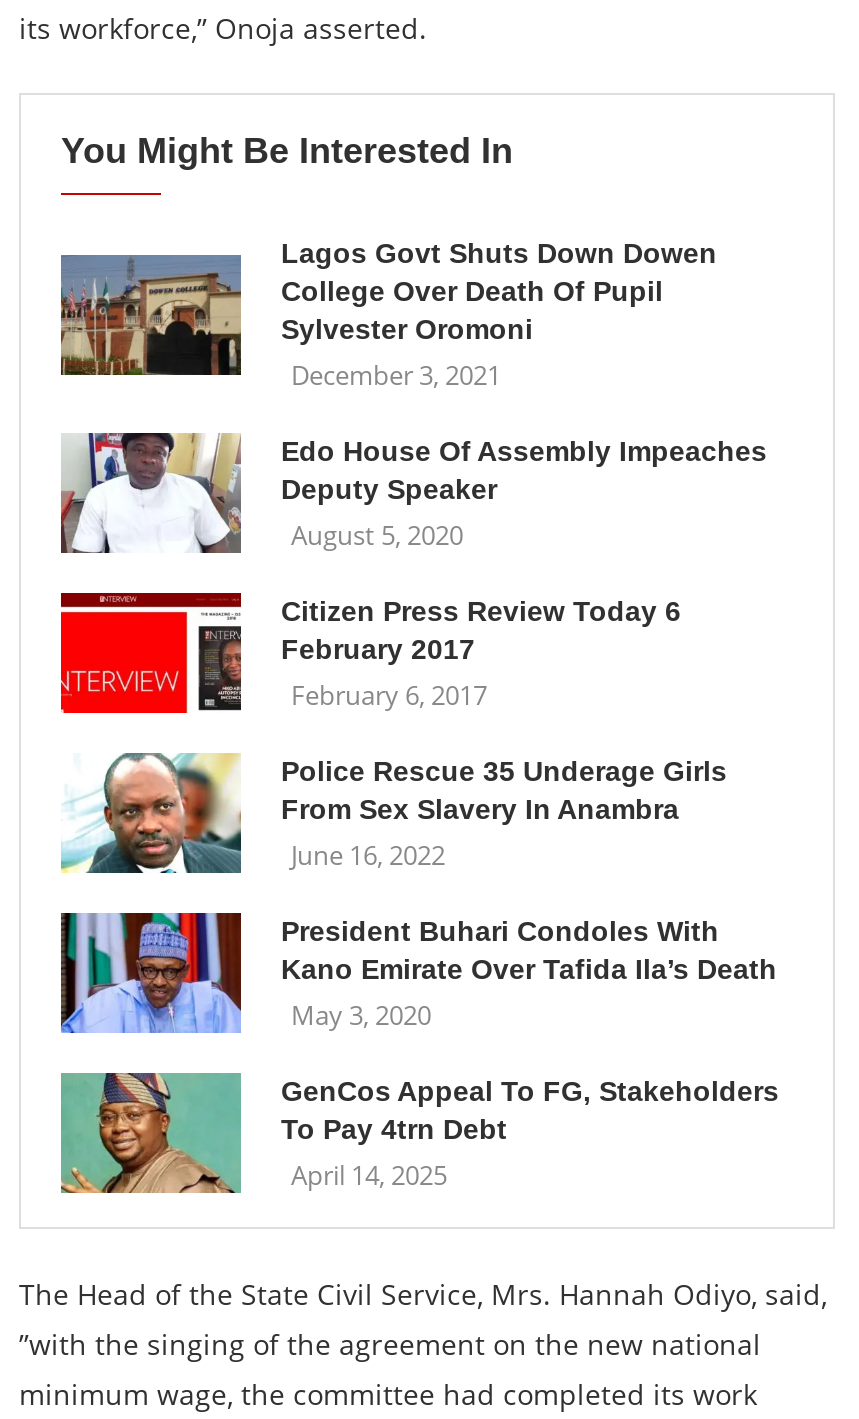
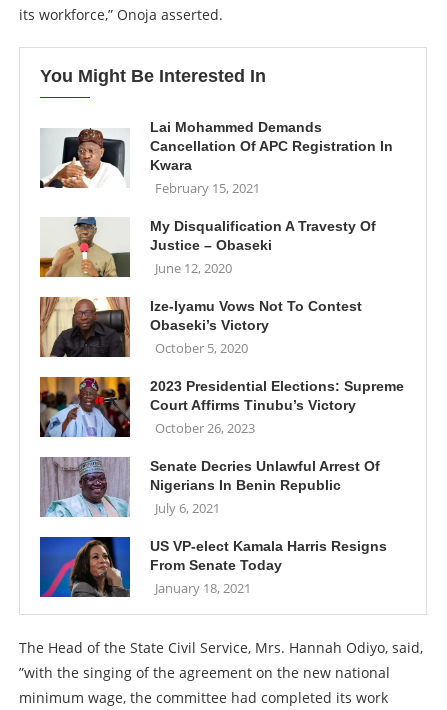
[59,237,717,393] [image] | Lagos Govt Shuts Down Dowen | College Over Death Of Pupil | Sylvester Oromoni | December 3, 2021 -> [40,119,393,197] [image] | Lai Mohammed Demands | Cancellation Of APC Registration In | Kwara | February 15, 2021
[59,431,767,553] [image] | Edo House Of Assembly Impeaches | Deputy Speaker | August 5, 2020 -> [39,216,376,278] [image] | My Disqualification A Travesty Of | Justice – Obaseki | June 12, 2020
[59,591,681,715] [image] | Citizen Press Review Today 6 | February 2017 | February 6, 2017 -> [39,296,362,358] [image] | Ize-Iyamu Vows Not To Contest | Obaseki’s Victory | October 5, 2020
[59,751,727,875] [image] | Police Rescue 35 Underage Girls | From Sex Slavery In Anambra | June 16, 2022 -> [39,376,404,438] [image] | 2023 Presidential Elections: Supreme | Court Affirms Tinubu’s Victory | October 26, 2023
[61,911,777,1033] [image] | President Buhari Condoles With | Kano Emirate Over Tafida Ila’s Death | May 3, 2020 -> [40,456,380,518] [image] | Senate Decries Unlawful Arrest Of | Nigerians In Benin Republic | July 6, 2021
[59,1071,779,1195] [image] | GenCos Appeal To FG, Stakeholders | To Pay 4trn Debt | April 14, 2025 -> [39,536,387,598] [image] | US VP-elect Kamala Harris Resigns | From Senate Today | January 18, 2021

